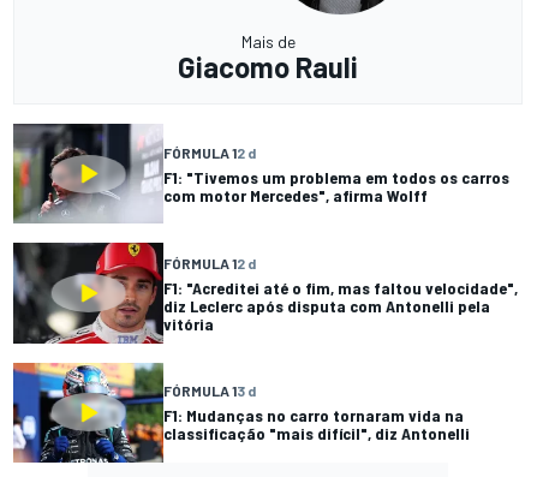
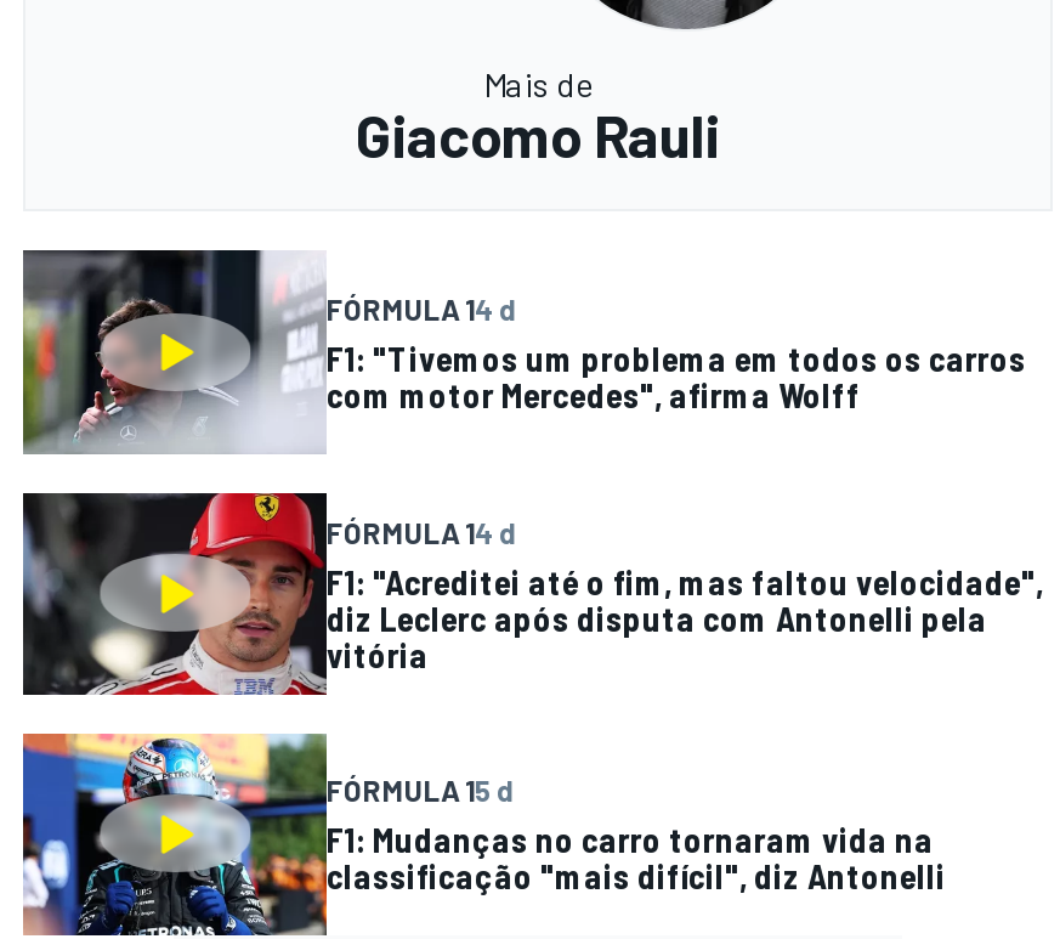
[163,144,256,161] FÓRMULA 12 d -> [327,292,516,326] FÓRMULA 14 d
[163,254,256,271] FÓRMULA 12 d -> [327,515,516,549] FÓRMULA 14 d
[163,382,256,399] FÓRMULA 13 d -> [327,774,514,808] FÓRMULA 15 d

